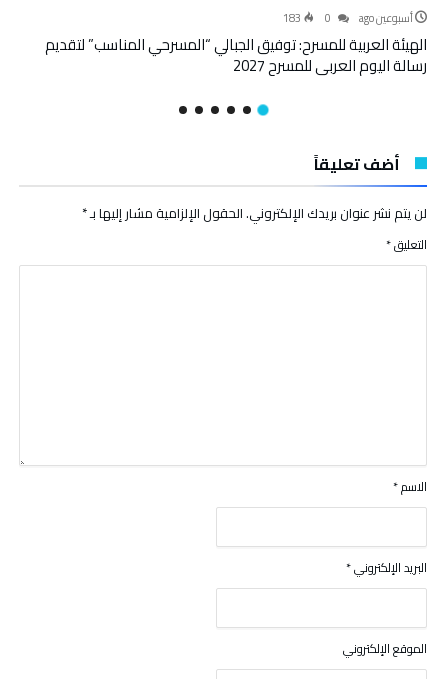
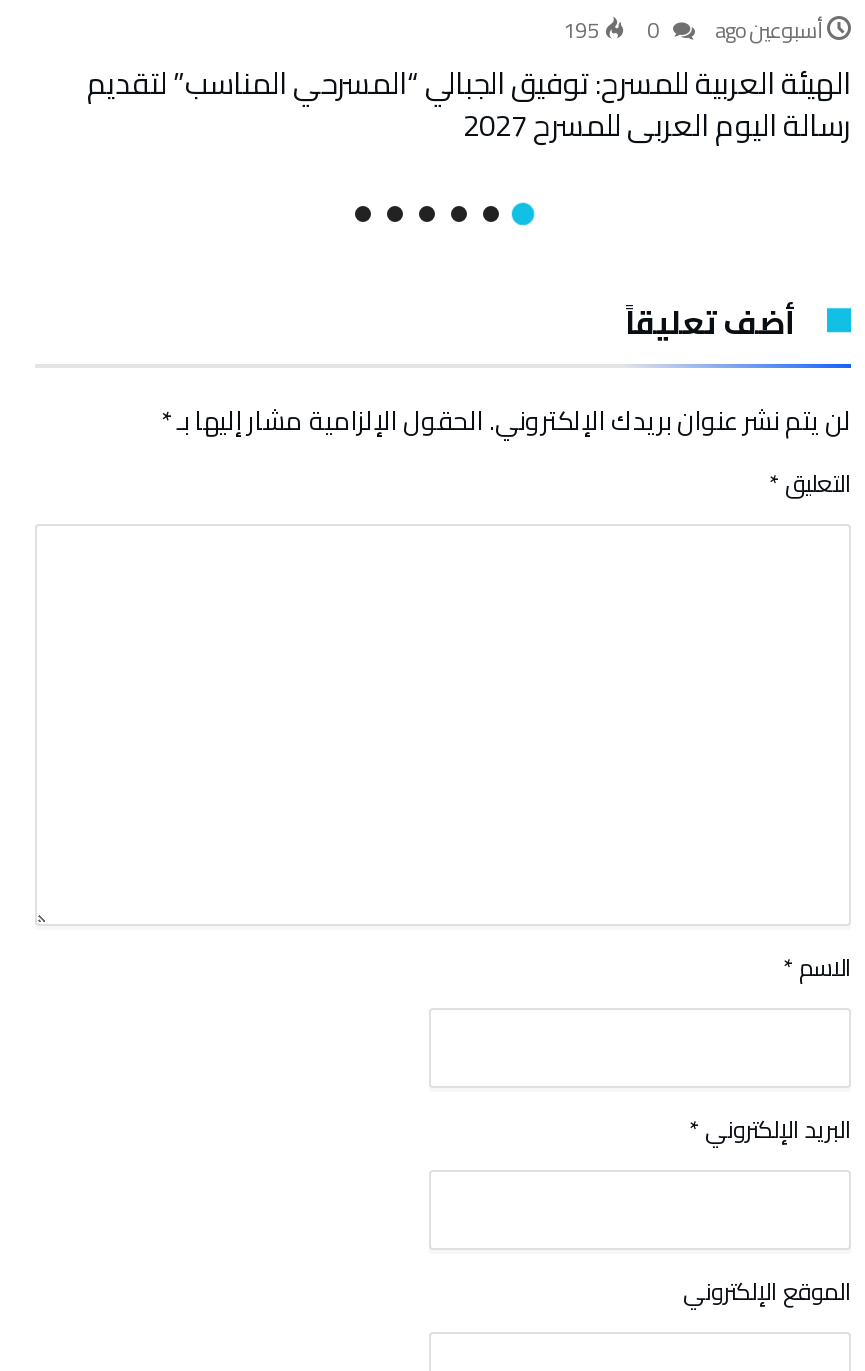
[283,8,301,28] 183 -> [563,9,599,49] 195

